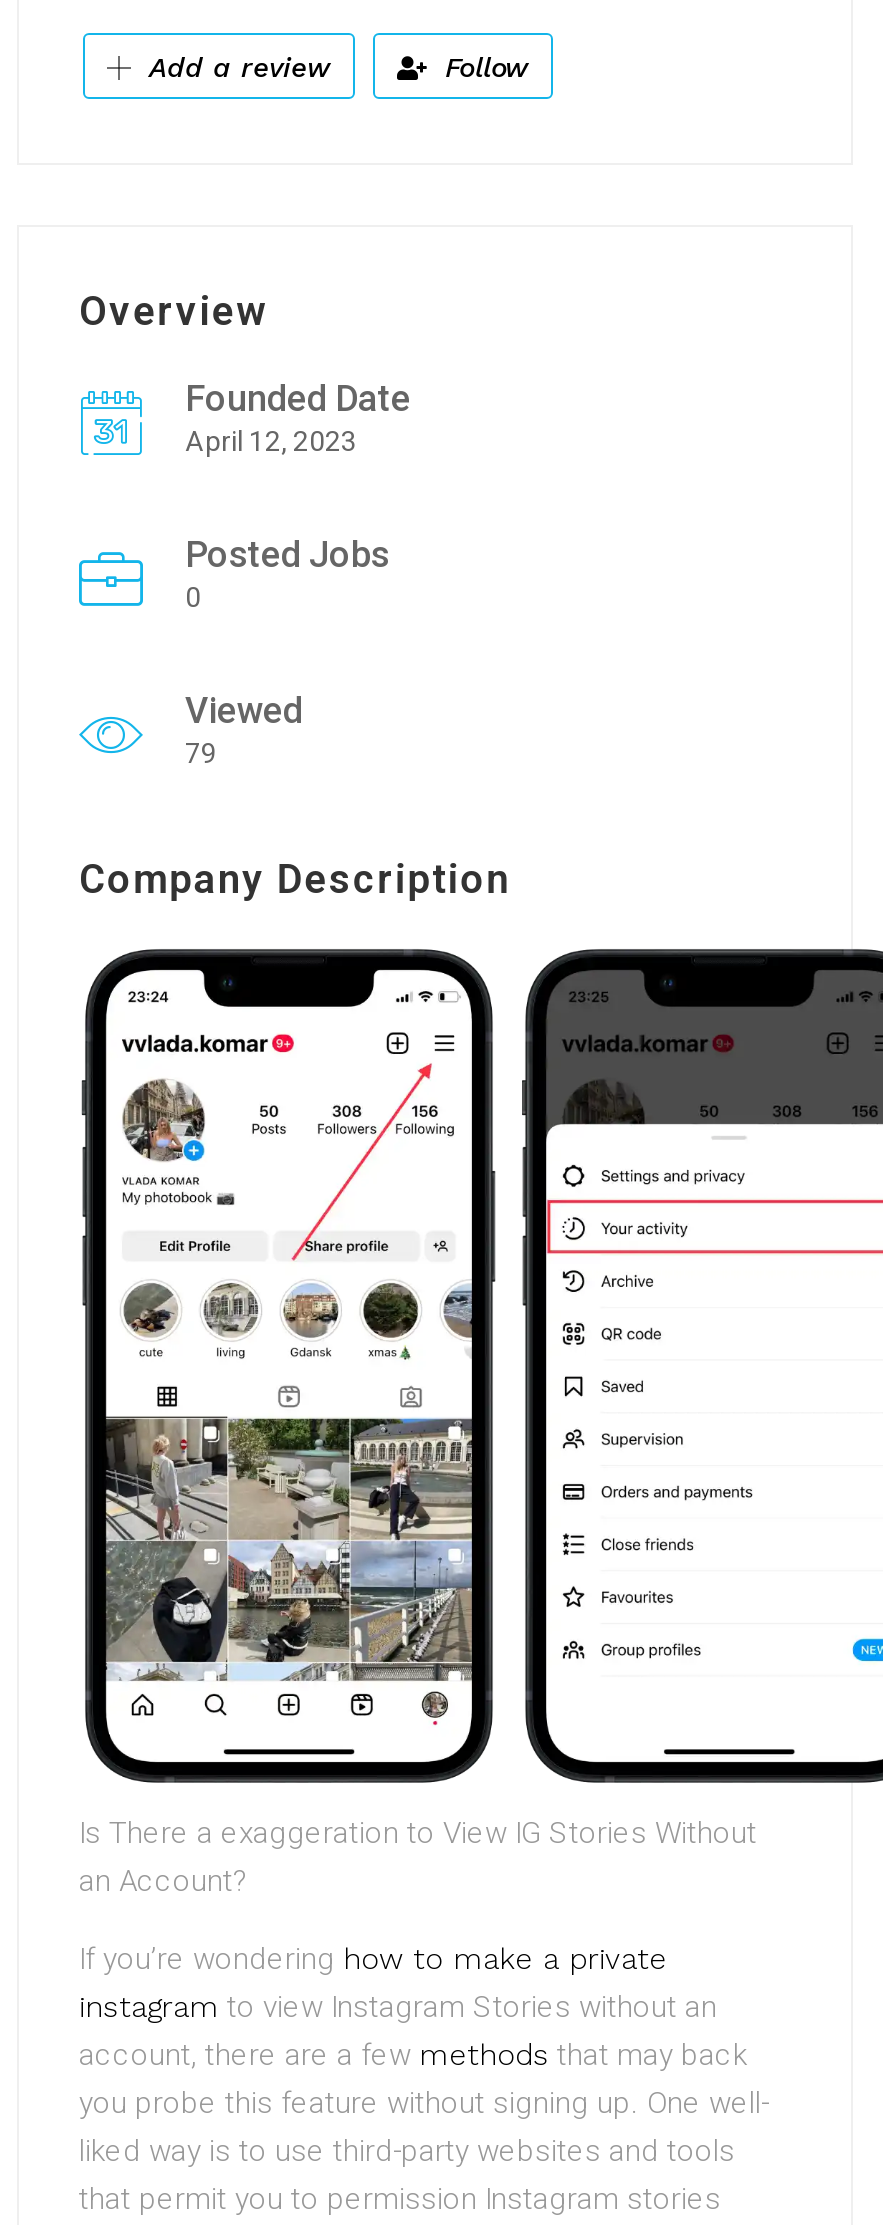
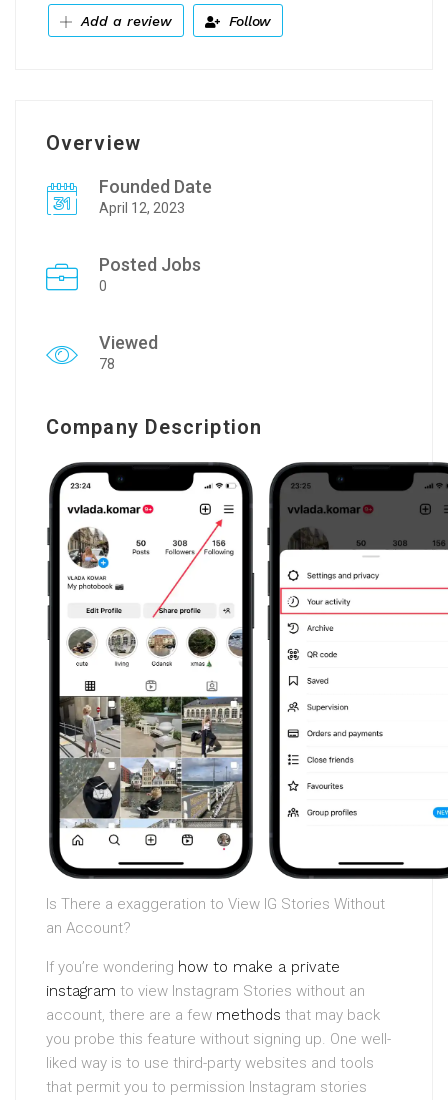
[185,736,217,768] 79 -> [99,355,115,371] 78

